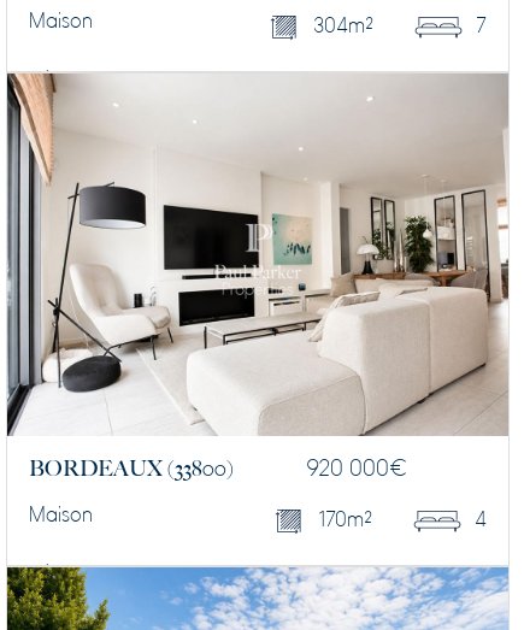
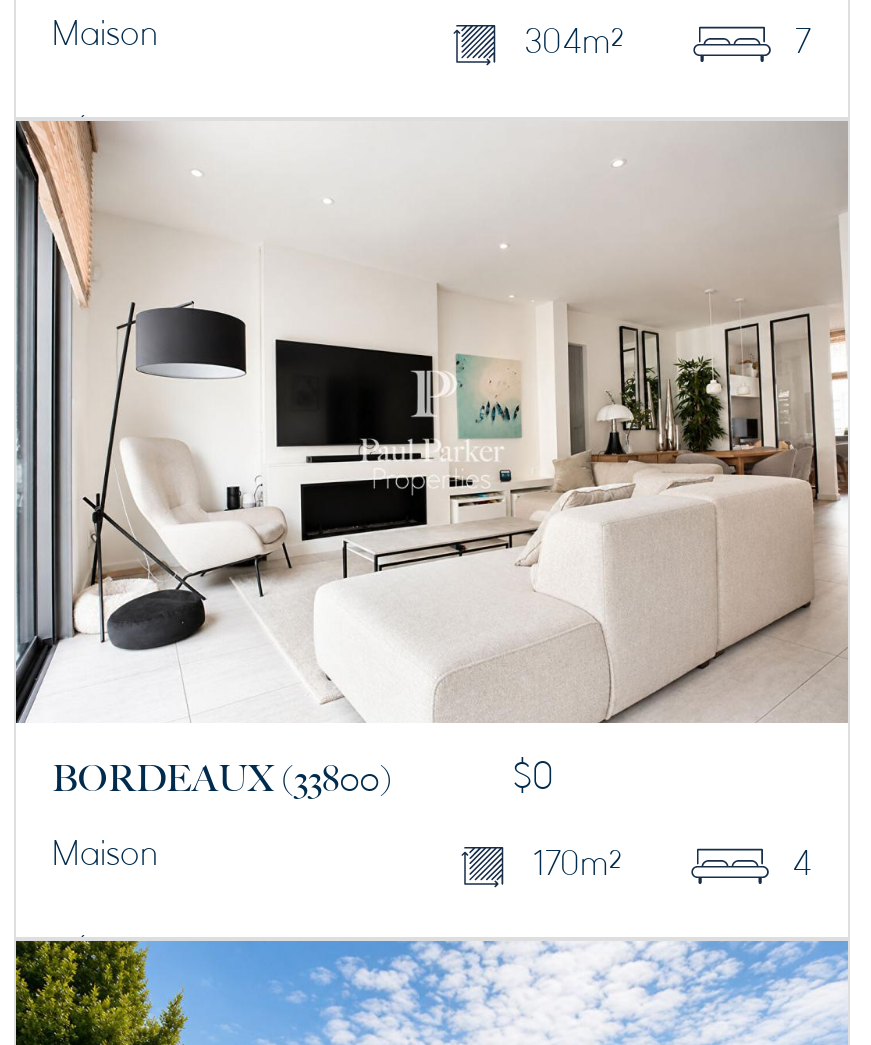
[306,458,407,482] 920 000€ -> [512,759,554,799] $0

